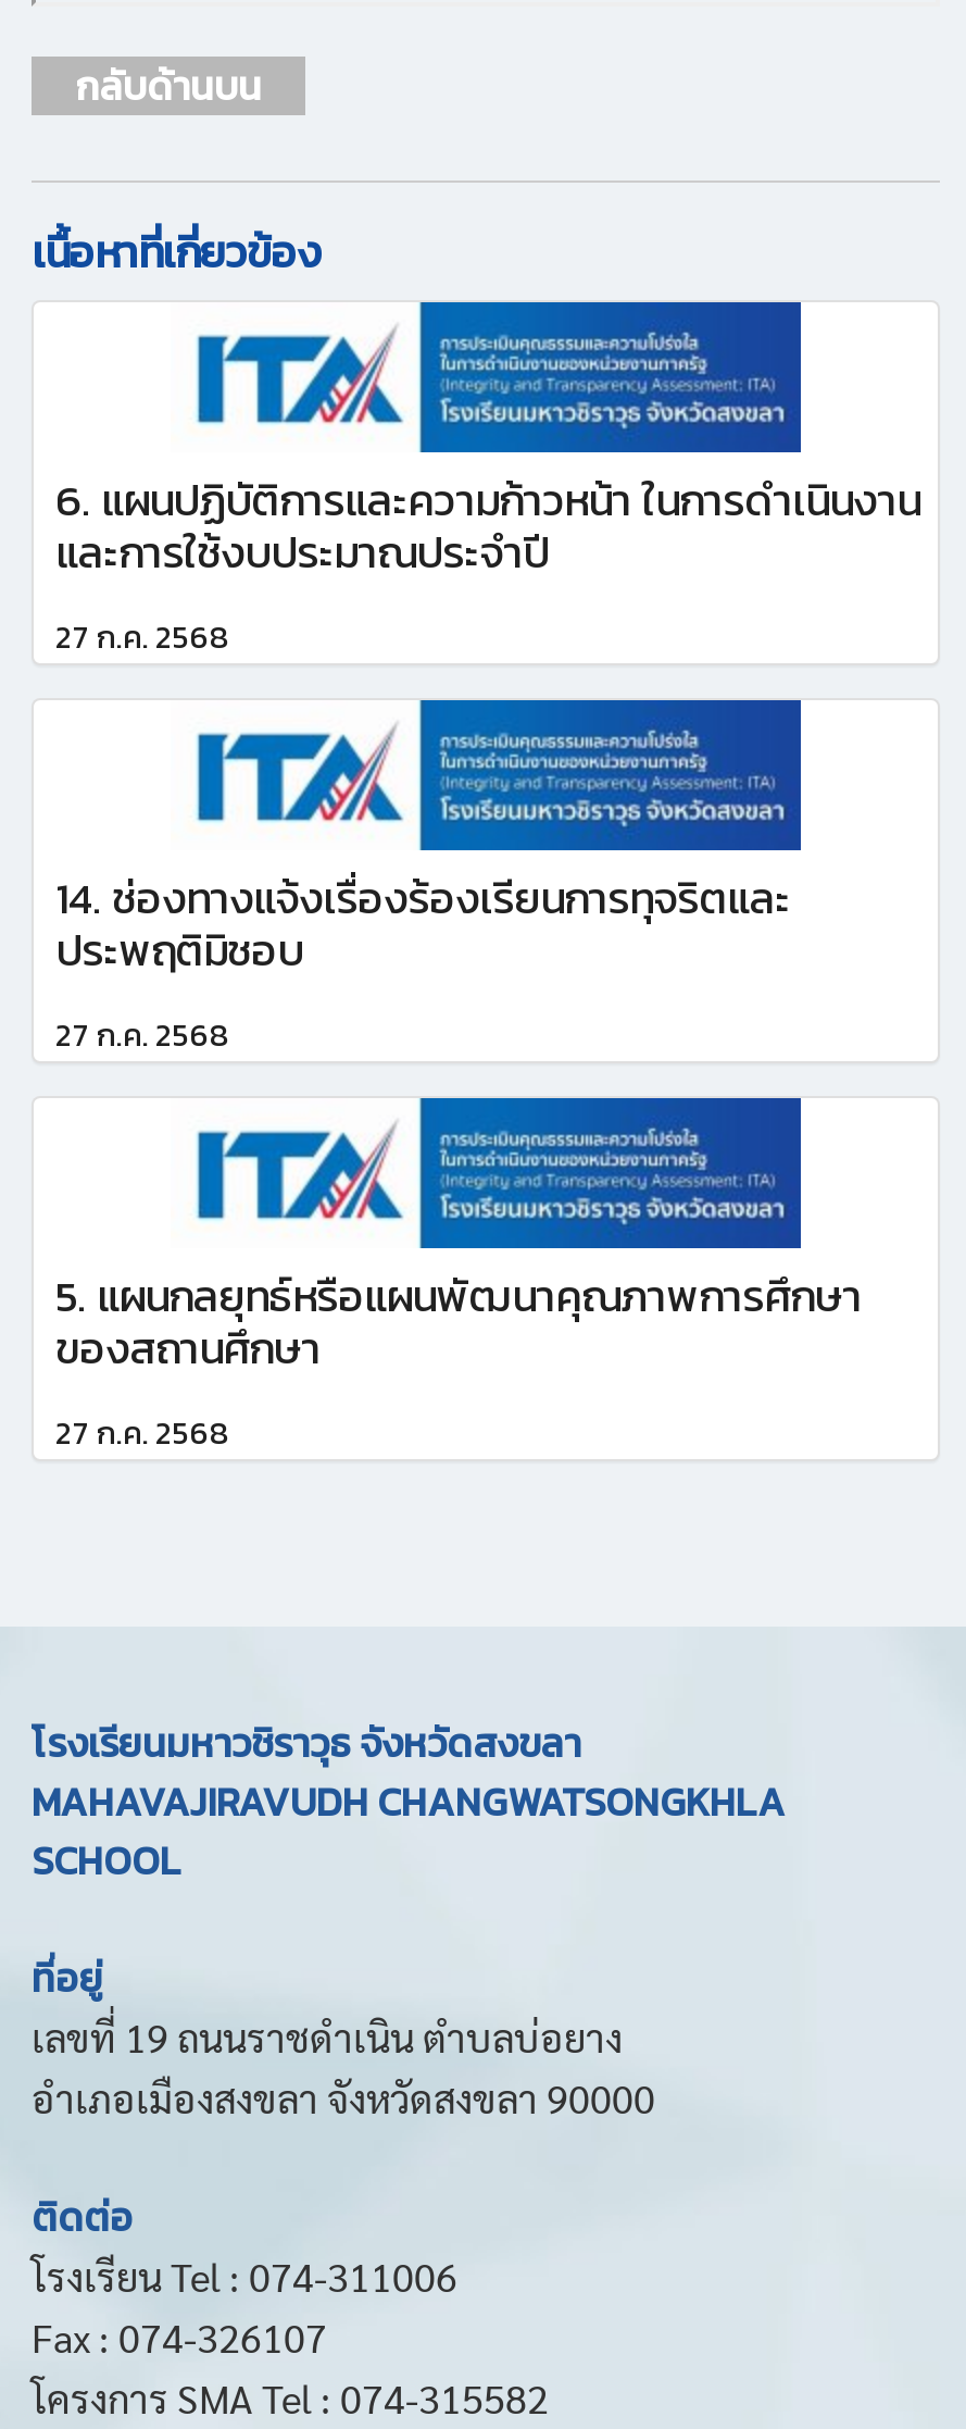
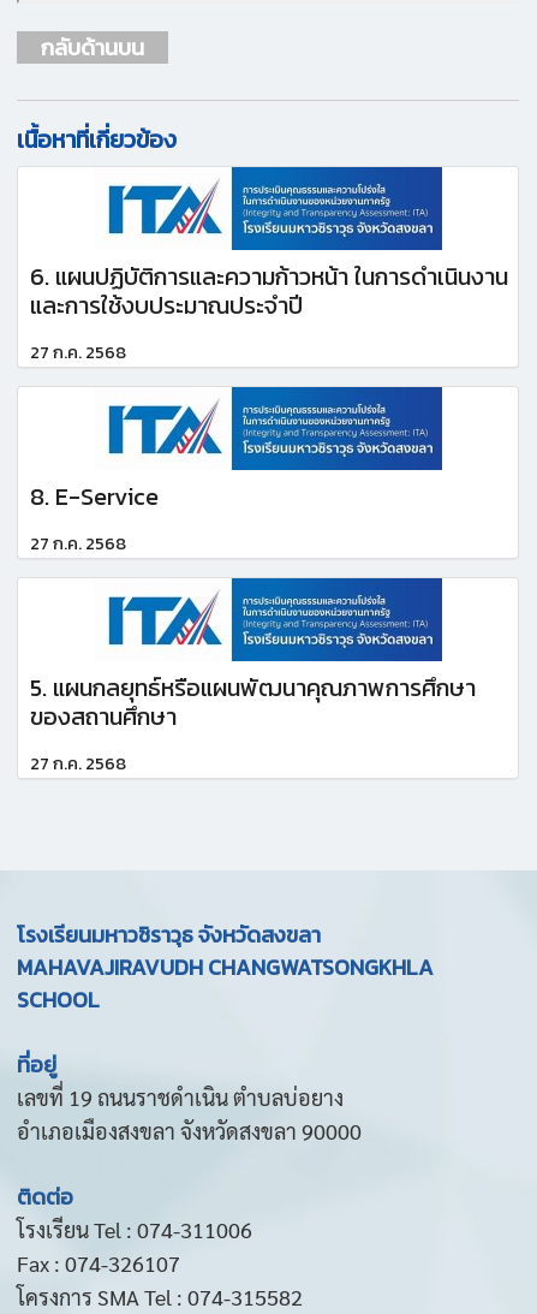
[55,866,790,983] 14. ช่องทางแจ้งเรื่องร้องเรียนการทุจริตและ | ประพฤติมิชอบ -> [30,479,159,515] 8. E-Service

